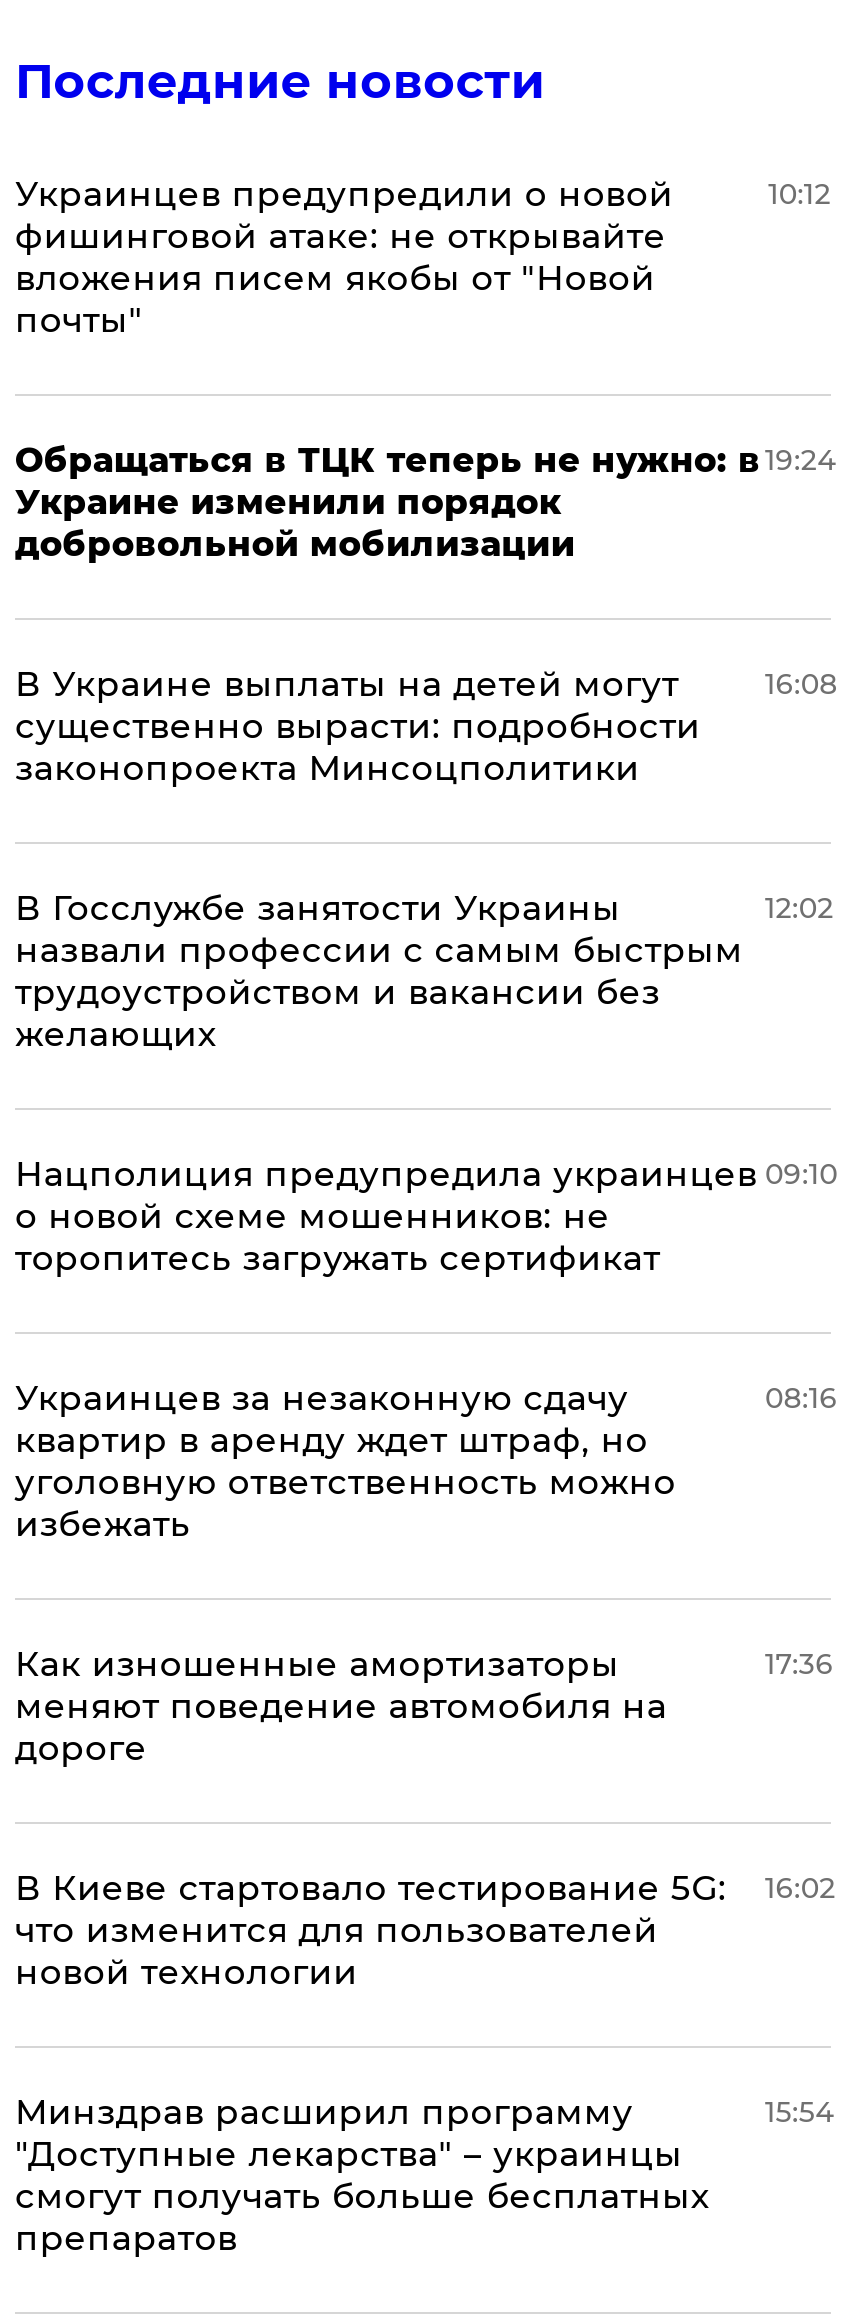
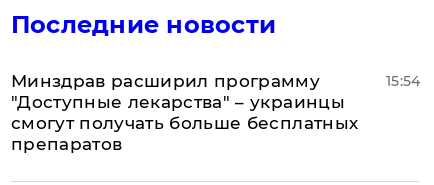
[15,174,673,340] Украинцев предупредили о новой | фишинговой атаке: не открывайте | вложения писем якобы от "Новой | почты" -> none
[768,176,831,212] 10:12 -> none
[15,440,761,564] Обращаться в ТЦК теперь не нужно: в | Украине изменили порядок | добровольной мобилизации -> none
[765,442,836,478] 19:24 -> none
[15,664,701,788] В Украине выплаты на детей могут | существенно вырасти: подробности | законопроекта Минсоцполитики -> none
[765,666,838,702] 16:08 -> none
[15,888,743,1054] В Госслужбе занятости Украины | назвали профессии с самым быстрым | трудоустройством и вакансии без | желающих -> none
[765,890,834,926] 12:02 -> none
[15,1154,757,1278] Нацполиция предупредила украинцев | о новой схеме мошенников: не | торопитесь загружать сертификат -> none
[765,1156,838,1192] 09:10 -> none
[15,1378,676,1544] Украинцев за незаконную сдачу | квартир в аренду ждет штраф, но | уголовную ответственность можно | избежать -> none
[765,1380,838,1416] 08:16 -> none
[15,1644,667,1768] Как изношенные амортизаторы | меняют поведение автомобиля на | дороге -> none
[765,1646,834,1682] 17:36 -> none
[15,1868,727,1992] В Киеве стартовало тестирование 5G: | что изменится для пользователей | новой технологии -> none
[765,1870,836,1906] 16:02 -> none

